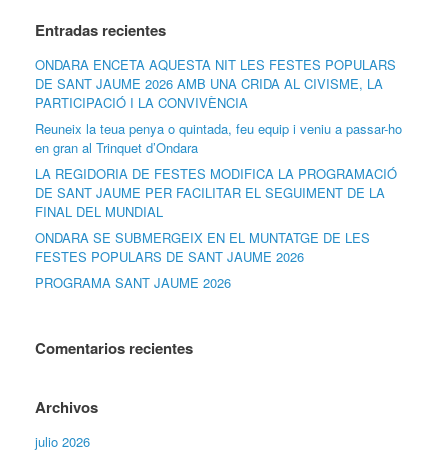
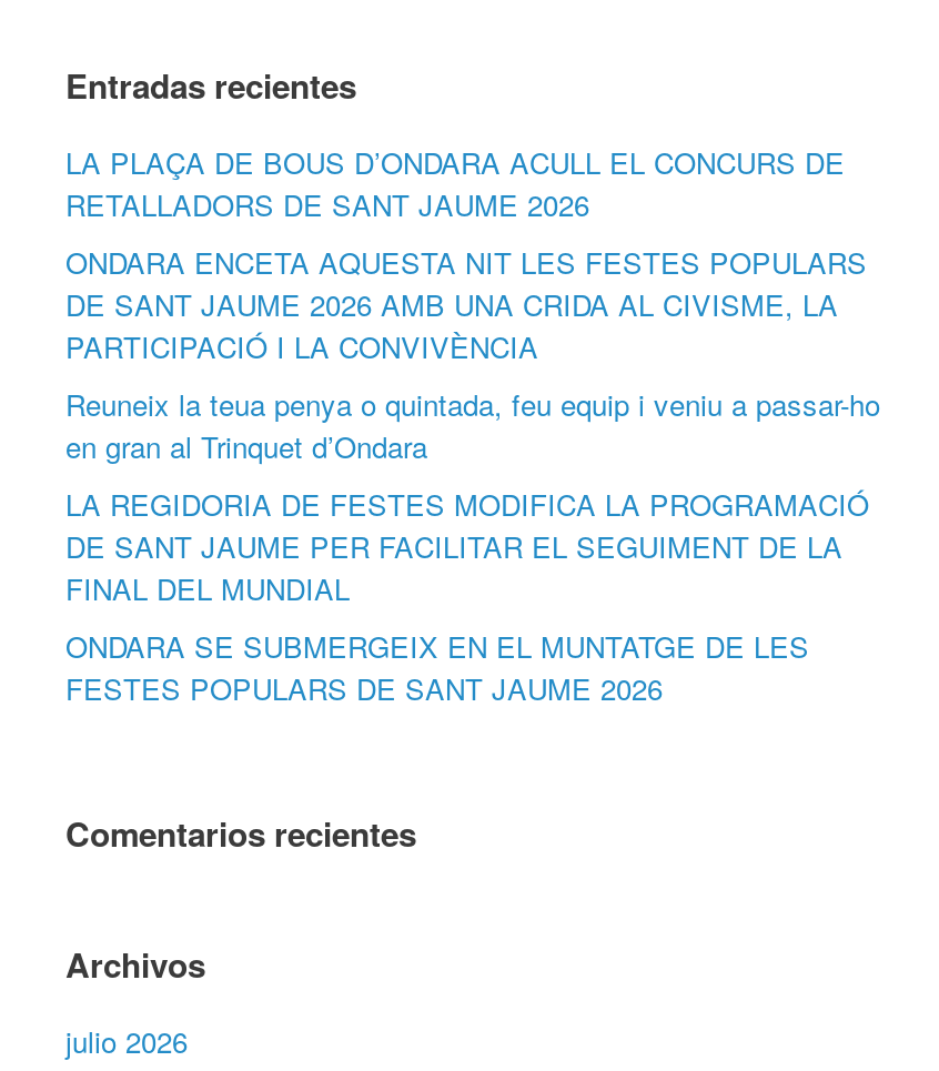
none -> [65,140,845,225] LA PLAÇA DE BOUS D’ONDARA ACULL EL CONCURS DE | RETALLADORS DE SANT JAUME 2026
moved [35,55,402,266] -> [65,240,880,709]: ONDARA ENCETA AQUESTA NIT LES FESTES POPULARS | DE SANT JAUME 2026 AMB UNA CRIDA AL CIVISME, LA | PARTICIPACIÓ I LA CONVIVÈNCIA | ... | ONDARA SE SUBMERGEIX EN EL MUNTATGE DE LES | FESTES POPULARS DE SANT JAUME 2026
[35,273,231,292] PROGRAMA SANT JAUME 2026 -> none

